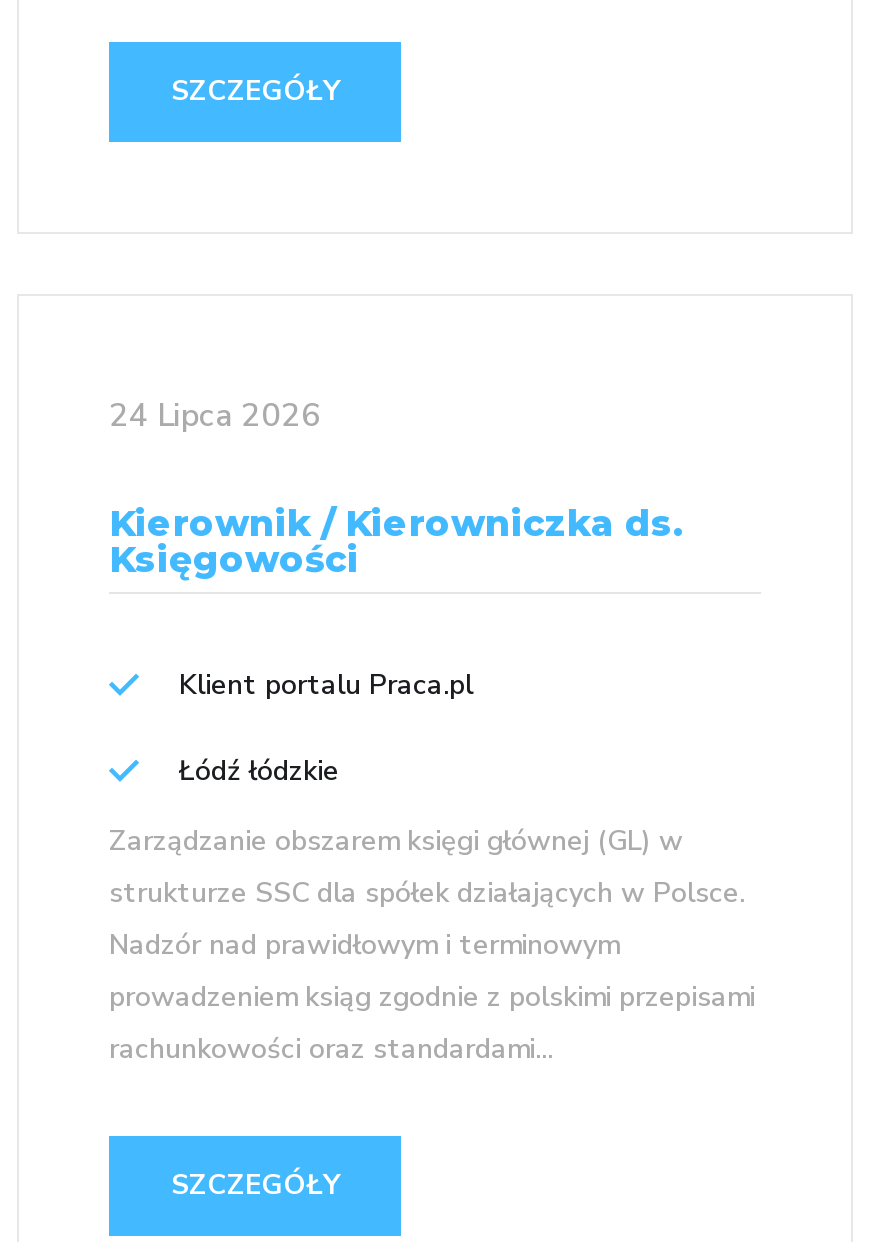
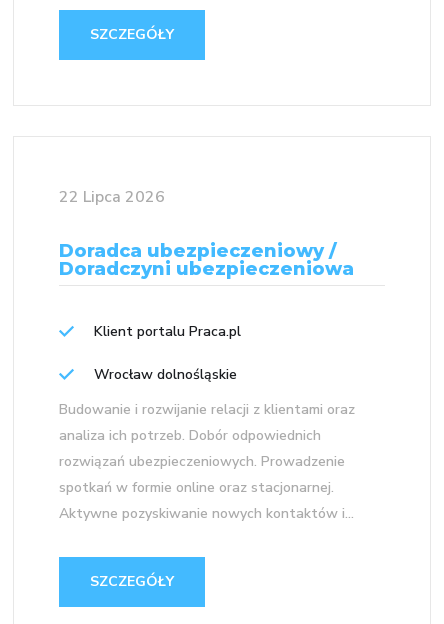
[109,393,321,437] 24 Lipca 2026 -> [59,186,165,208] 22 Lipca 2026
[109,501,685,581] Kierownik / Kierowniczka ds. | Księgowości -> [59,240,354,280] Doradca ubezpieczeniowy / | Doradczyni ubezpieczeniowa
[179,751,339,789] Łódź łódzkie -> [94,365,237,384] Wrocław dolnośląskie
[109,821,755,1067] Zarządzanie obszarem księgi głównej (GL) w | strukturze SSC dla spółek działających w Polsce. | Nadzór nad prawidłowym i terminowym | prowadzeniem ksiąg zgodnie z polskimi przepisami | rachunkowości oraz standardami... -> [59,400,355,523] Budowanie i rozwijanie relacji z klientami oraz | analiza ich potrzeb. Dobór odpowiednich | rozwiązań ubezpieczeniowych. Prowadzenie | spotkań w formie online oraz stacjonarnej. | Aktywne pozyskiwanie nowych kontaktów i...

